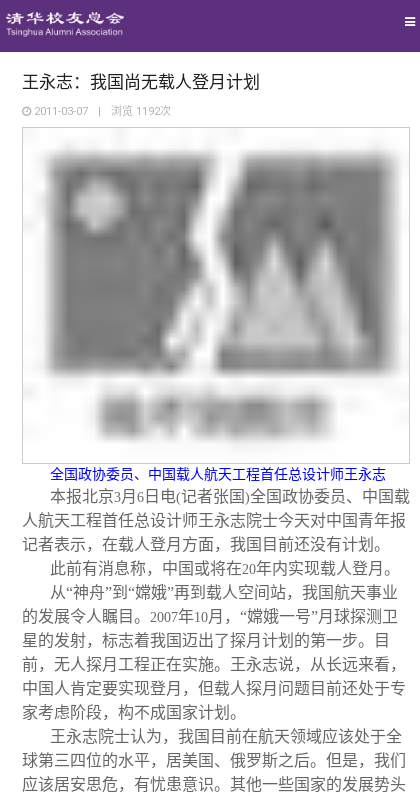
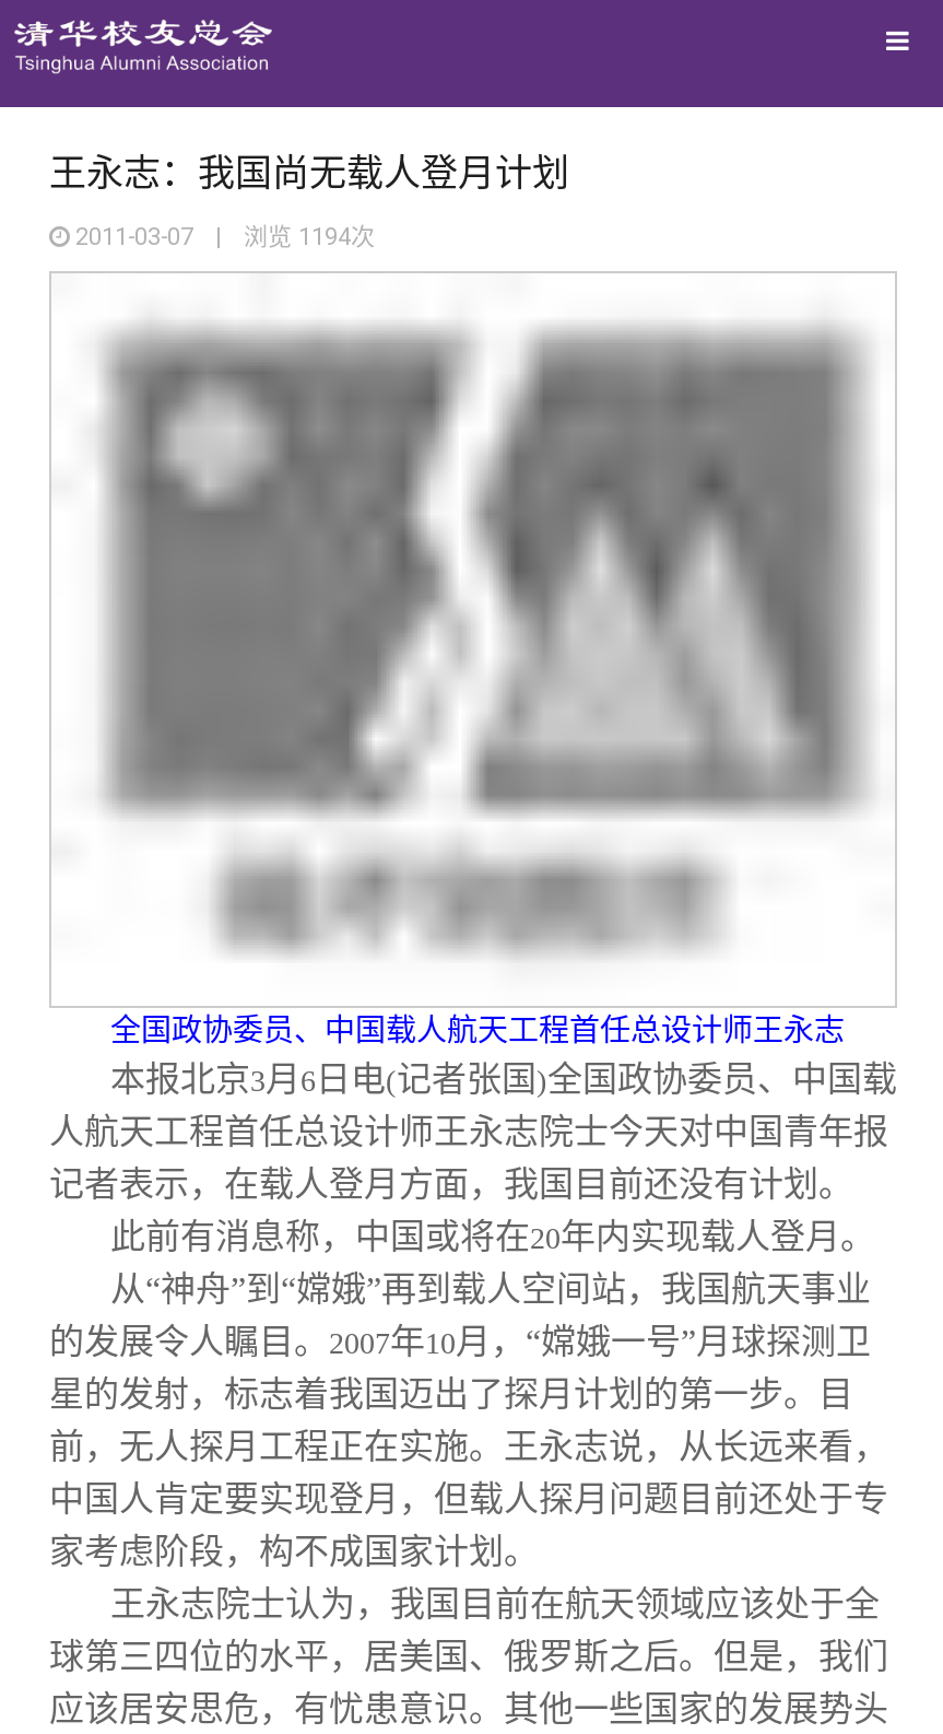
[111,105,171,118] 浏览1192次 -> [244,223,375,251] 浏览1194次

